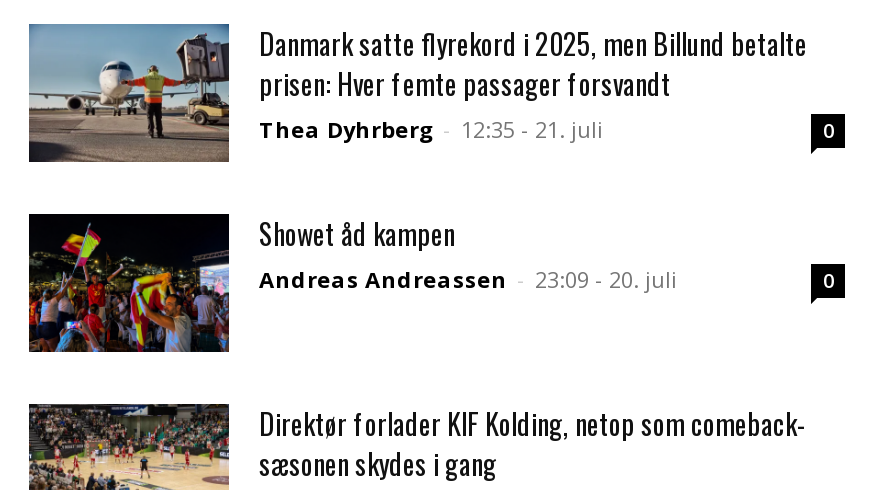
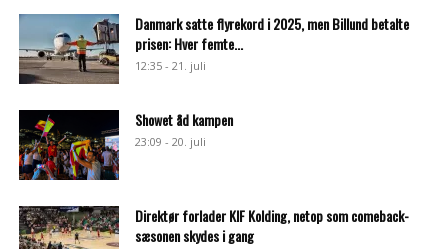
[259,62,835,144] prisen: Hver femte passager forsvandt | Thea Dyhrberg - 12:35 - 21. juli | 0 -> [135,33,243,73] prisen: Hver femte... | 12:35 - 21. juli
[259,264,835,294] Andreas Andreassen - 23:09 - 20. juli | 0 -> [135,134,206,149] 23:09 - 20. juli

